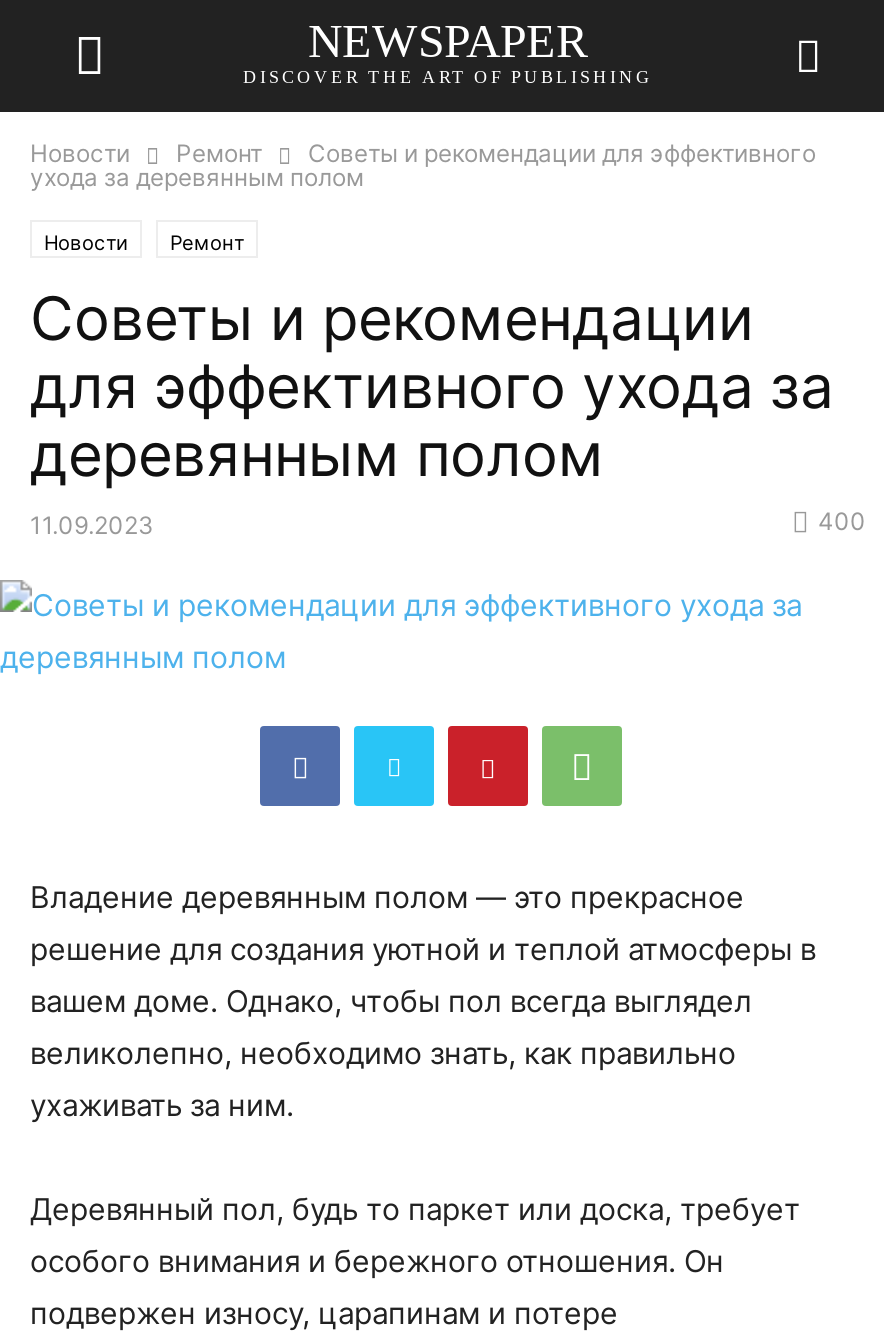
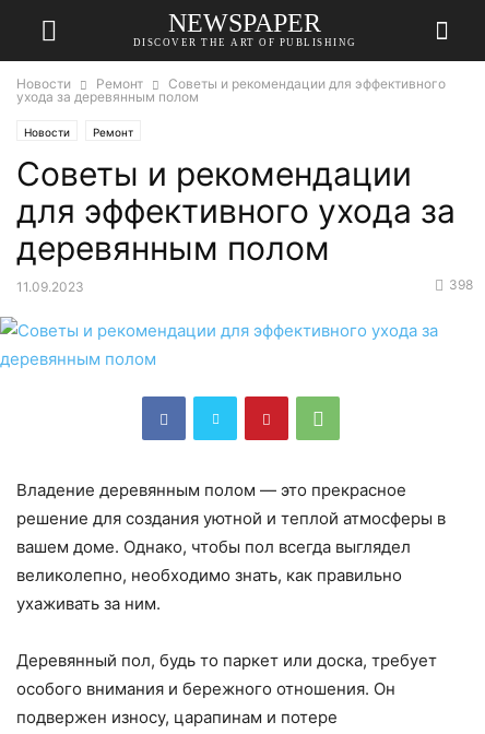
[818,506,866,536] 400 -> [449,276,473,293] 398

